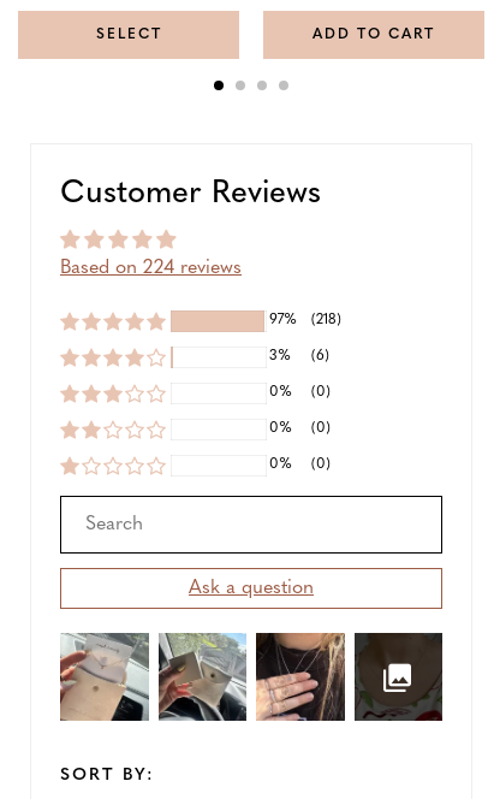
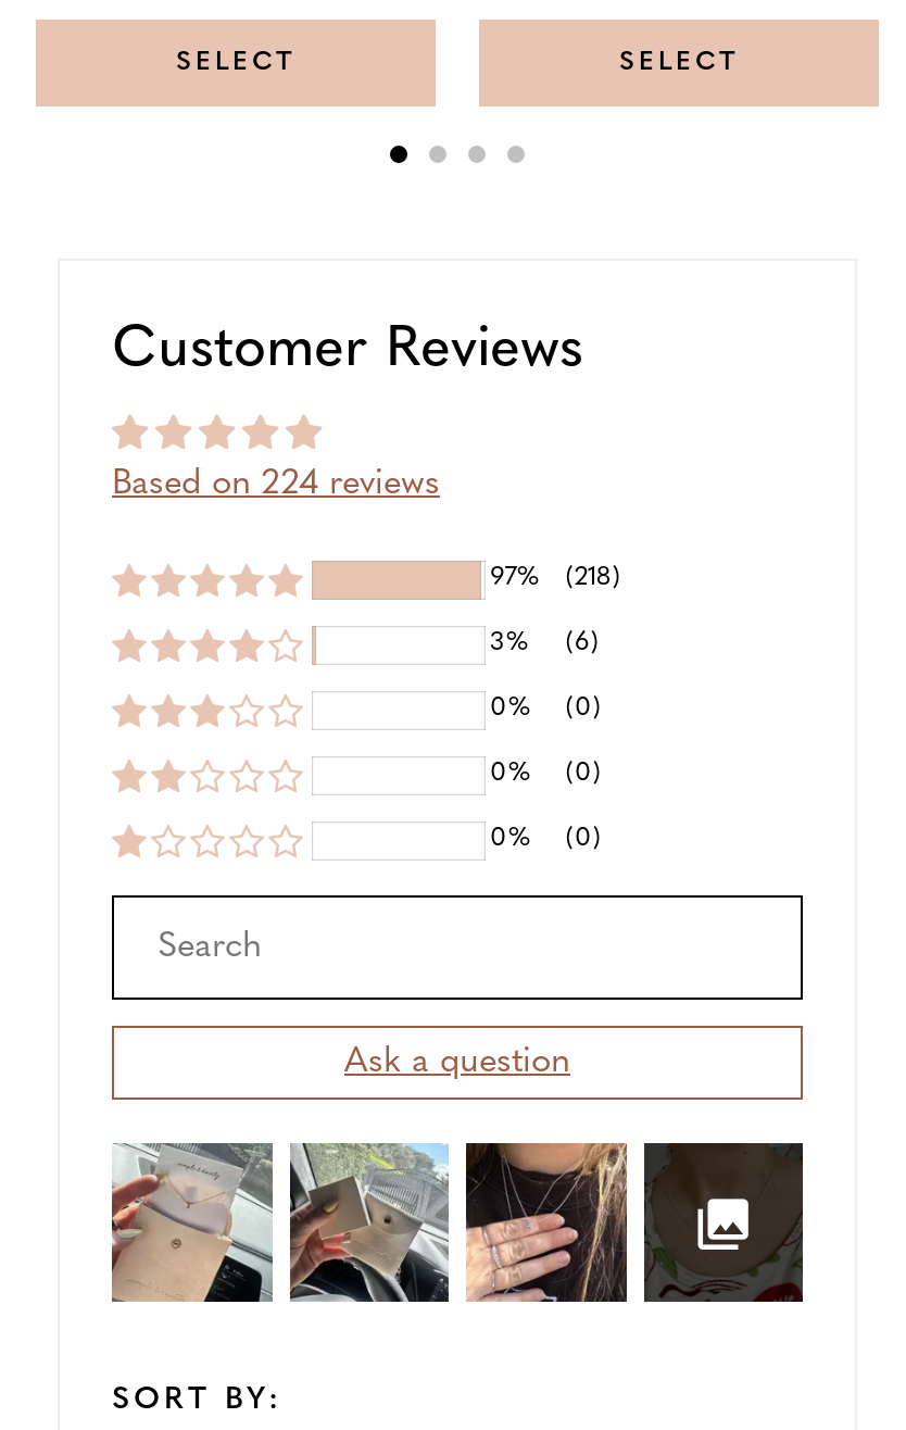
[313,28,435,42] ADD TO CART -> [619,50,739,76] SELECT

